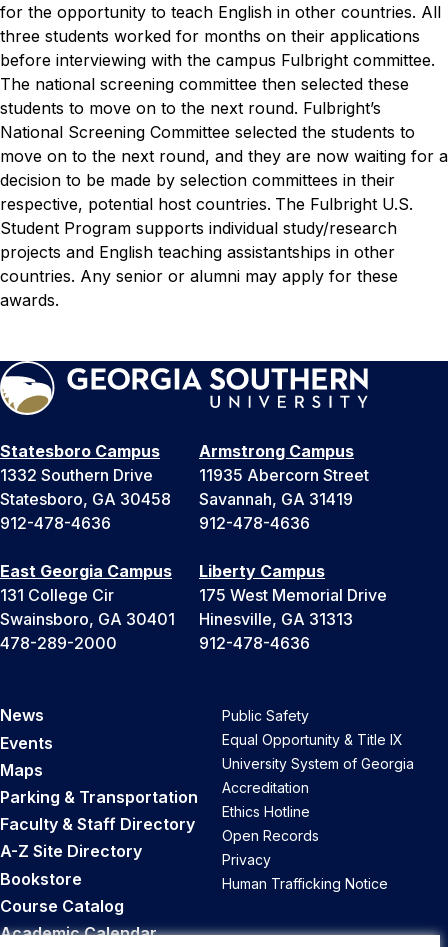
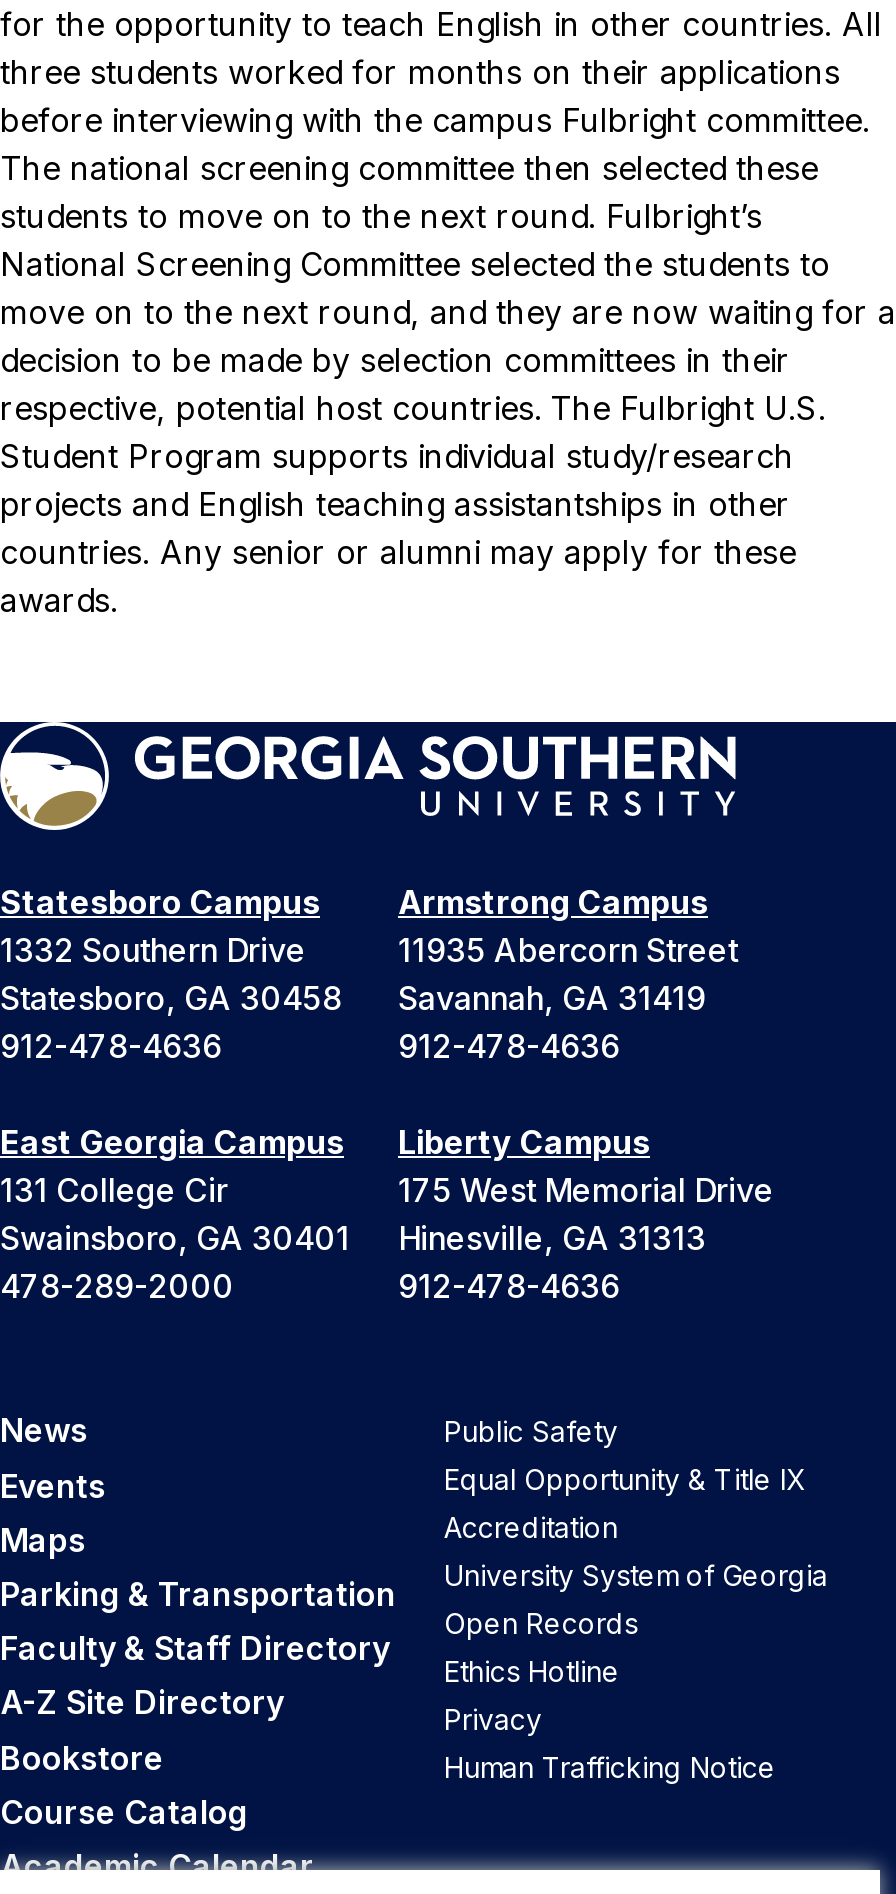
moved [222,755,414,772] -> [444,1559,828,1593]: University System of Georgia
moved [222,779,309,796] -> [444,1511,618,1545]: Accreditation
moved [222,803,310,820] -> [444,1655,620,1689]: Ethics Hotline
moved [222,827,319,844] -> [444,1607,638,1641]: Open Records

